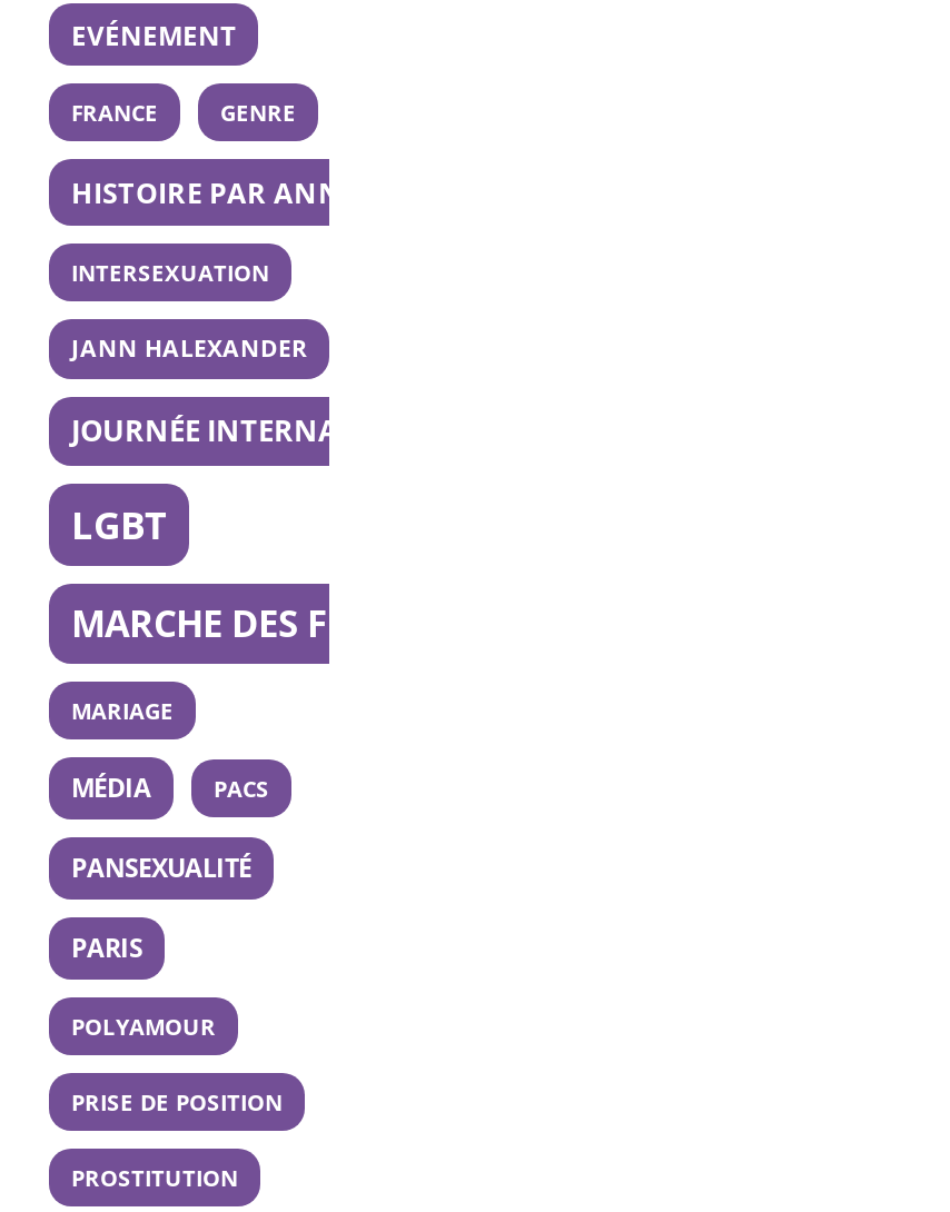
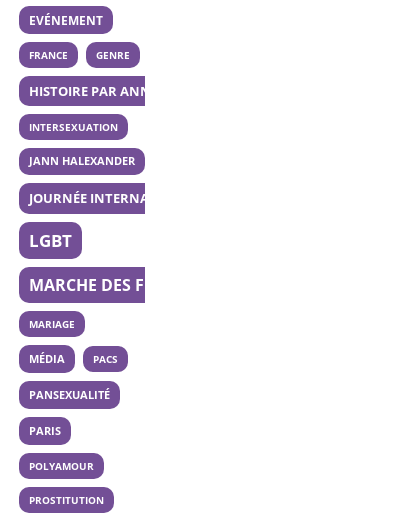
[71,1086,283,1117] PRISE DE POSITION -> none

